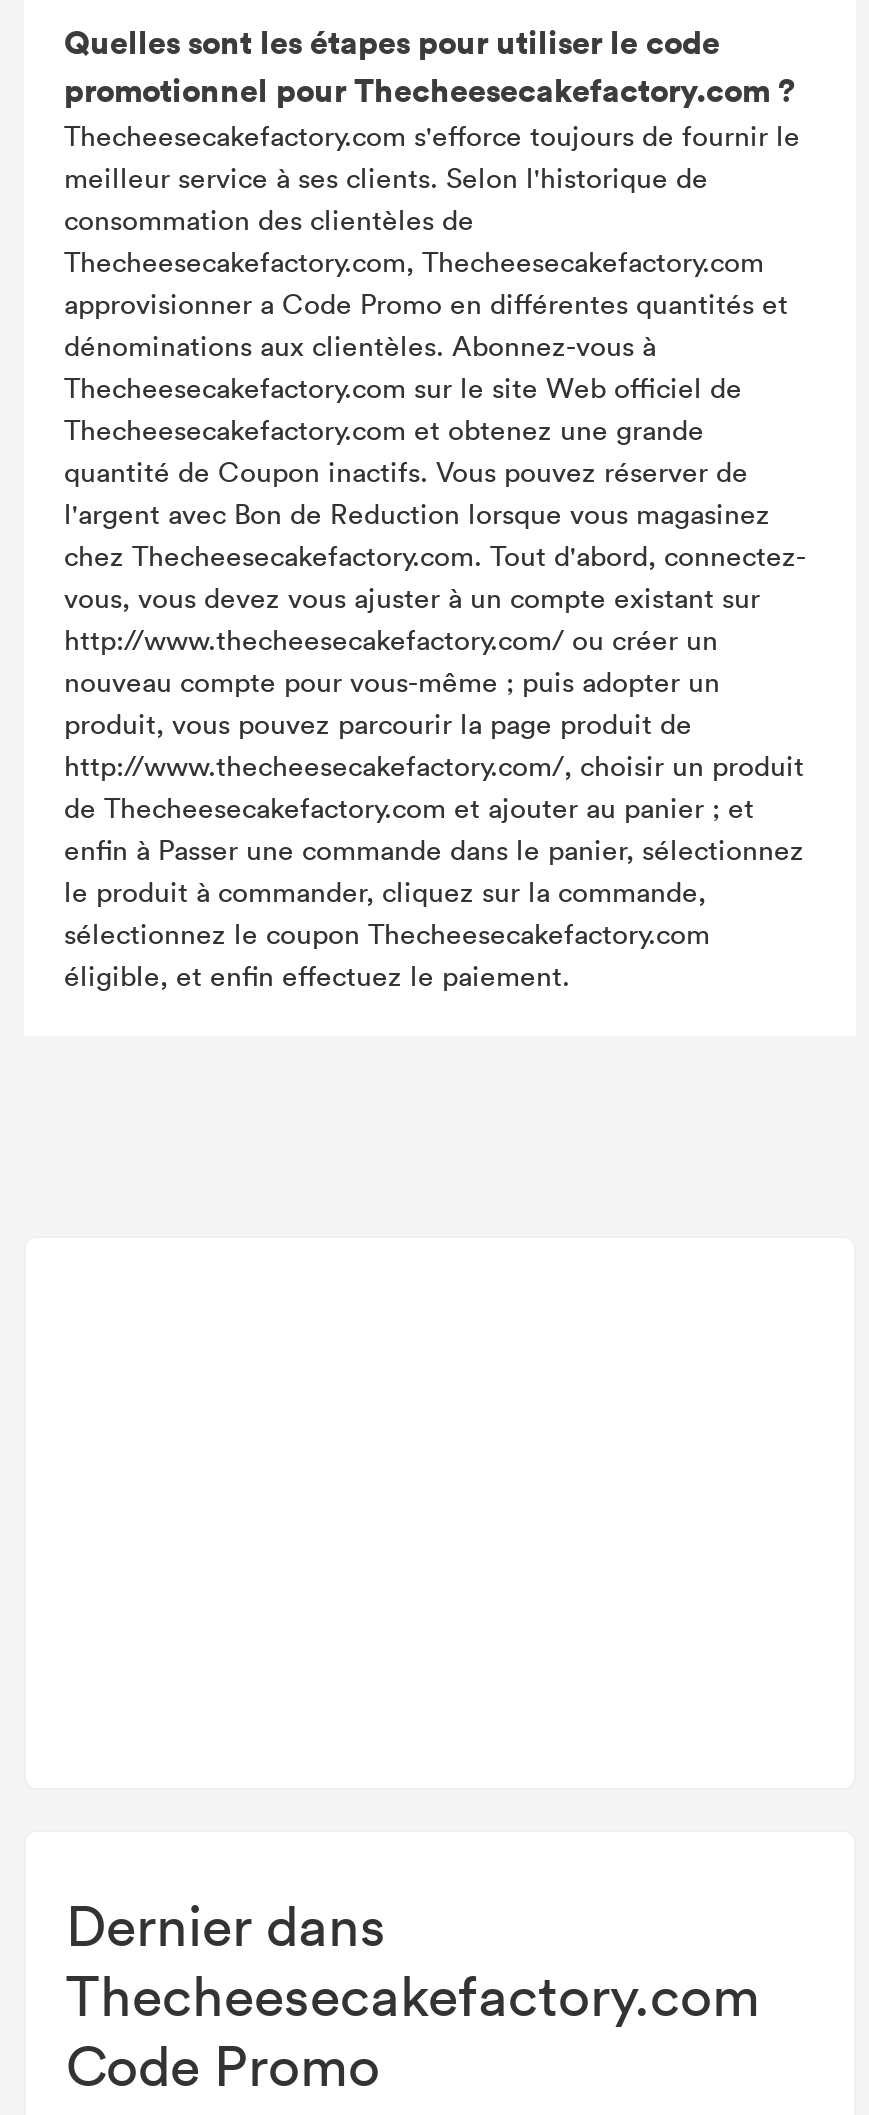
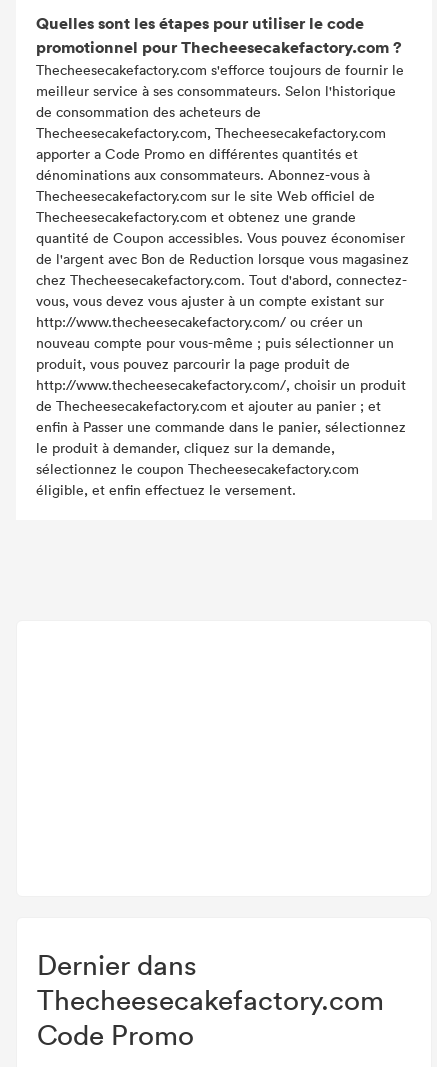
[64,158,708,238] meilleur service à ses clients. Selon l'historique de | consommation des clientèles de -> [36,81,396,121] meilleur service à ses consommateurs. Selon l'historique | de consommation des acheteurs de
[64,284,788,322] approvisionner a Code Promo en différentes quantités et -> [36,144,358,163] apporter a Code Promo en différentes quantités et
[64,326,656,364] dénominations aux clientèles. Abonnez-vous à -> [36,165,370,184] dénominations aux consommateurs. Abonnez-vous à
[64,452,770,532] quantité de Coupon inactifs. Vous pouvez réserver de | l'argent avec Bon de Reduction lorsque vous magasinez -> [36,228,409,268] quantité de Coupon accessibles. Vous pouvez économiser | de l'argent avec Bon de Reduction lorsque vous magasinez
[64,662,720,700] nouveau compte pour vous-même ; puis adopter un -> [36,333,394,352] nouveau compte pour vous-même ; puis sélectionner un
[64,872,706,910] le produit à commander, cliquez sur la commande, -> [36,438,335,457] le produit à demander, cliquez sur la demande,
[64,956,570,994] éligible, et enfin effectuez le paiement. -> [36,480,296,499] éligible, et enfin effectuez le versement.

